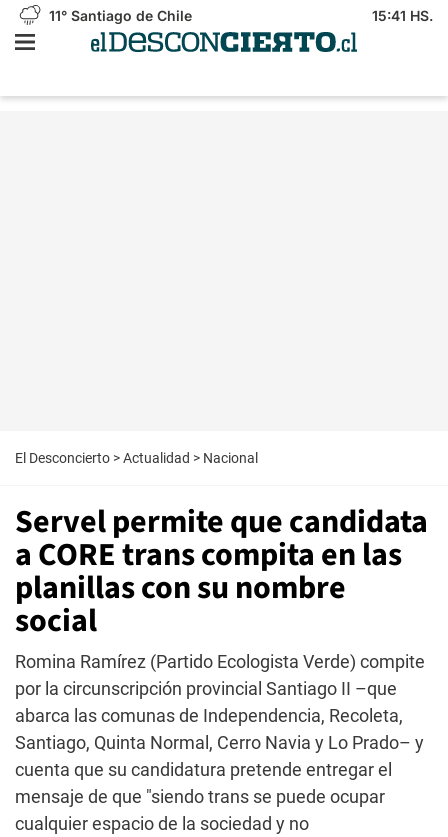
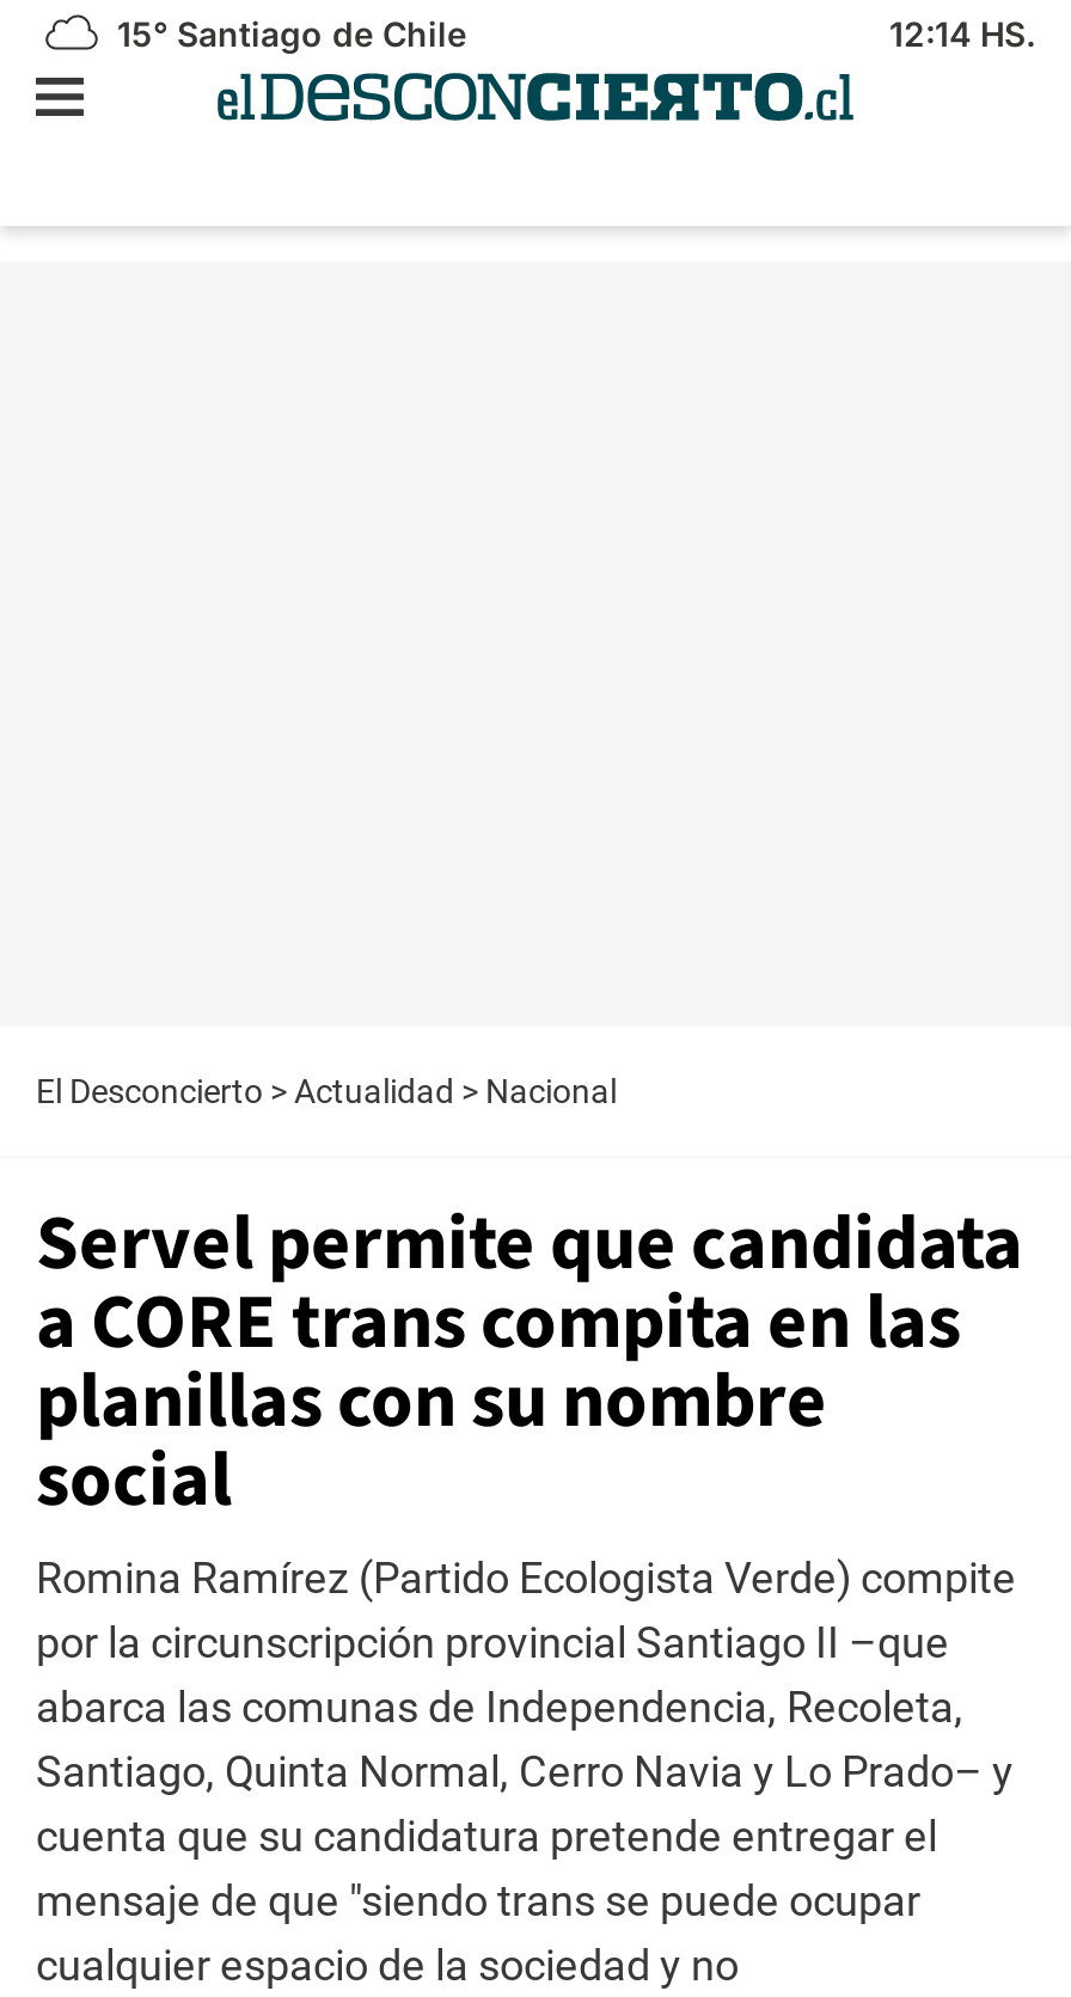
[45,7,192,24] 11° Santiago de Chile -> [108,13,466,54] 15° Santiago de Chile
[372,7,433,24] 15:41 HS. -> [889,13,1035,54] 12:14 HS.

